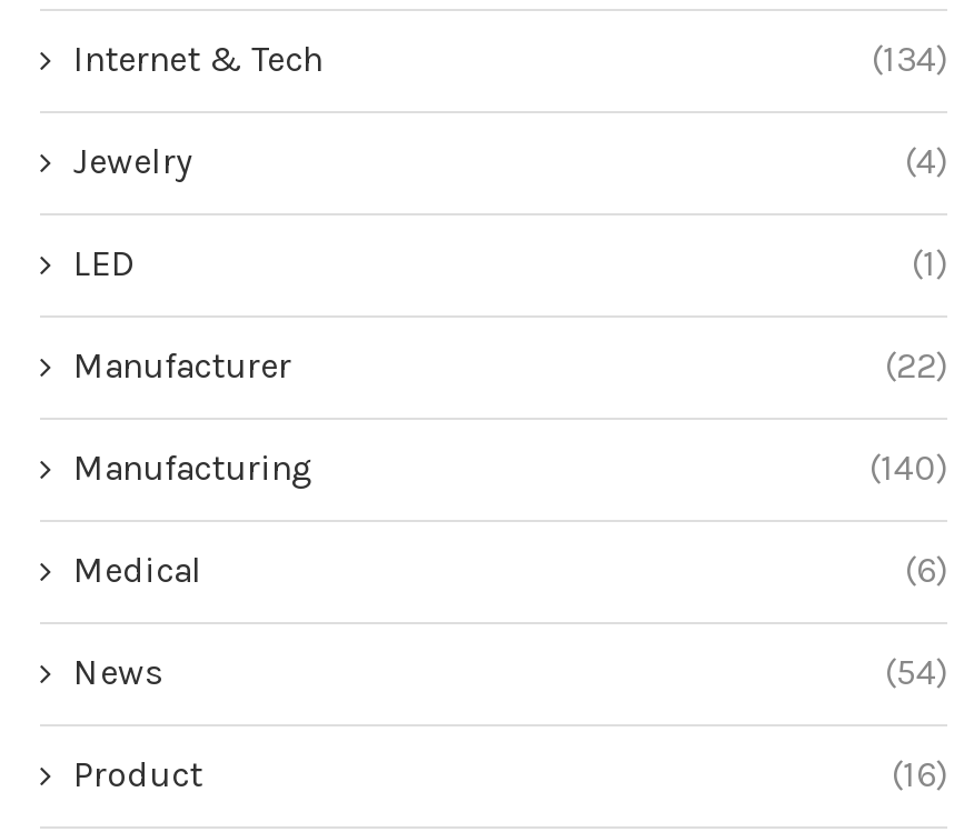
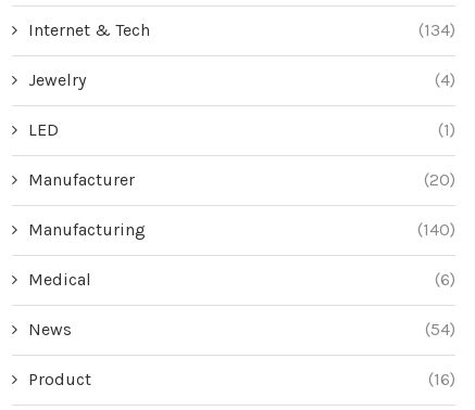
[885,344,947,387] (22) -> [424,169,455,190] (20)

